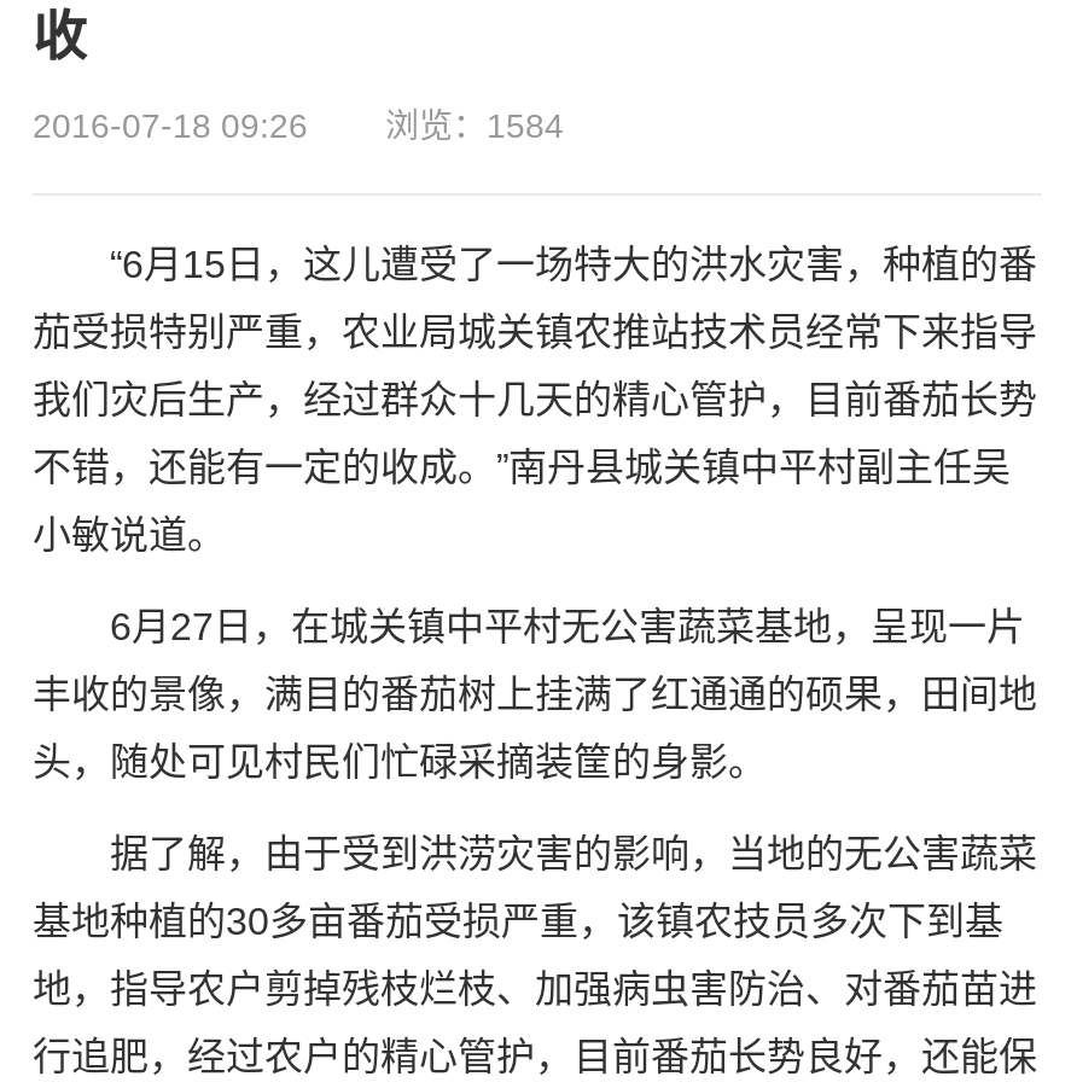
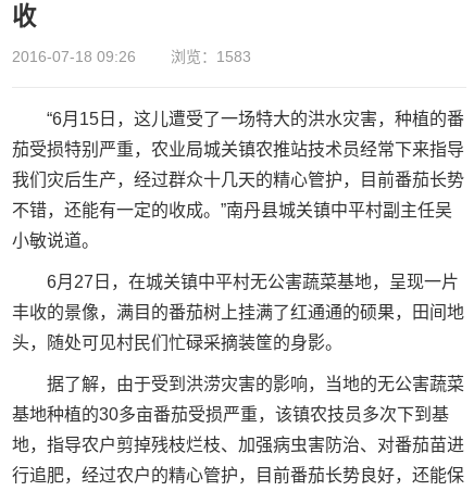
[33,106,564,145] 2016-07-18 09:26浏览：1584 -> [12,48,251,65] 2016-07-18 09:26浏览：1583

